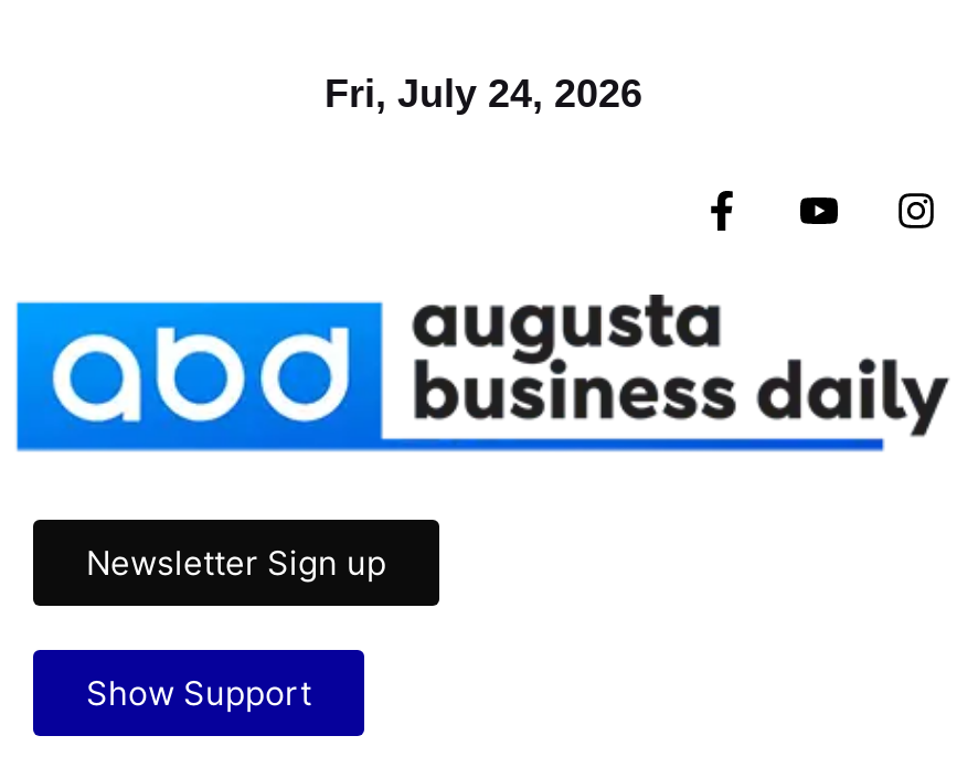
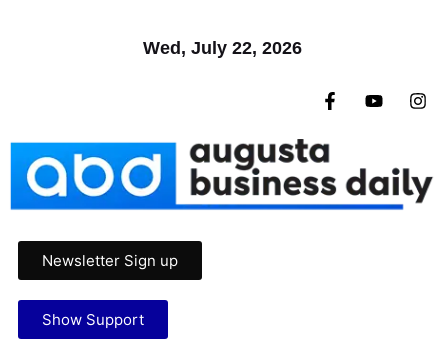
[325,72,642,116] Fri, July 24, 2026 -> [142,38,301,58] Wed, July 22, 2026

